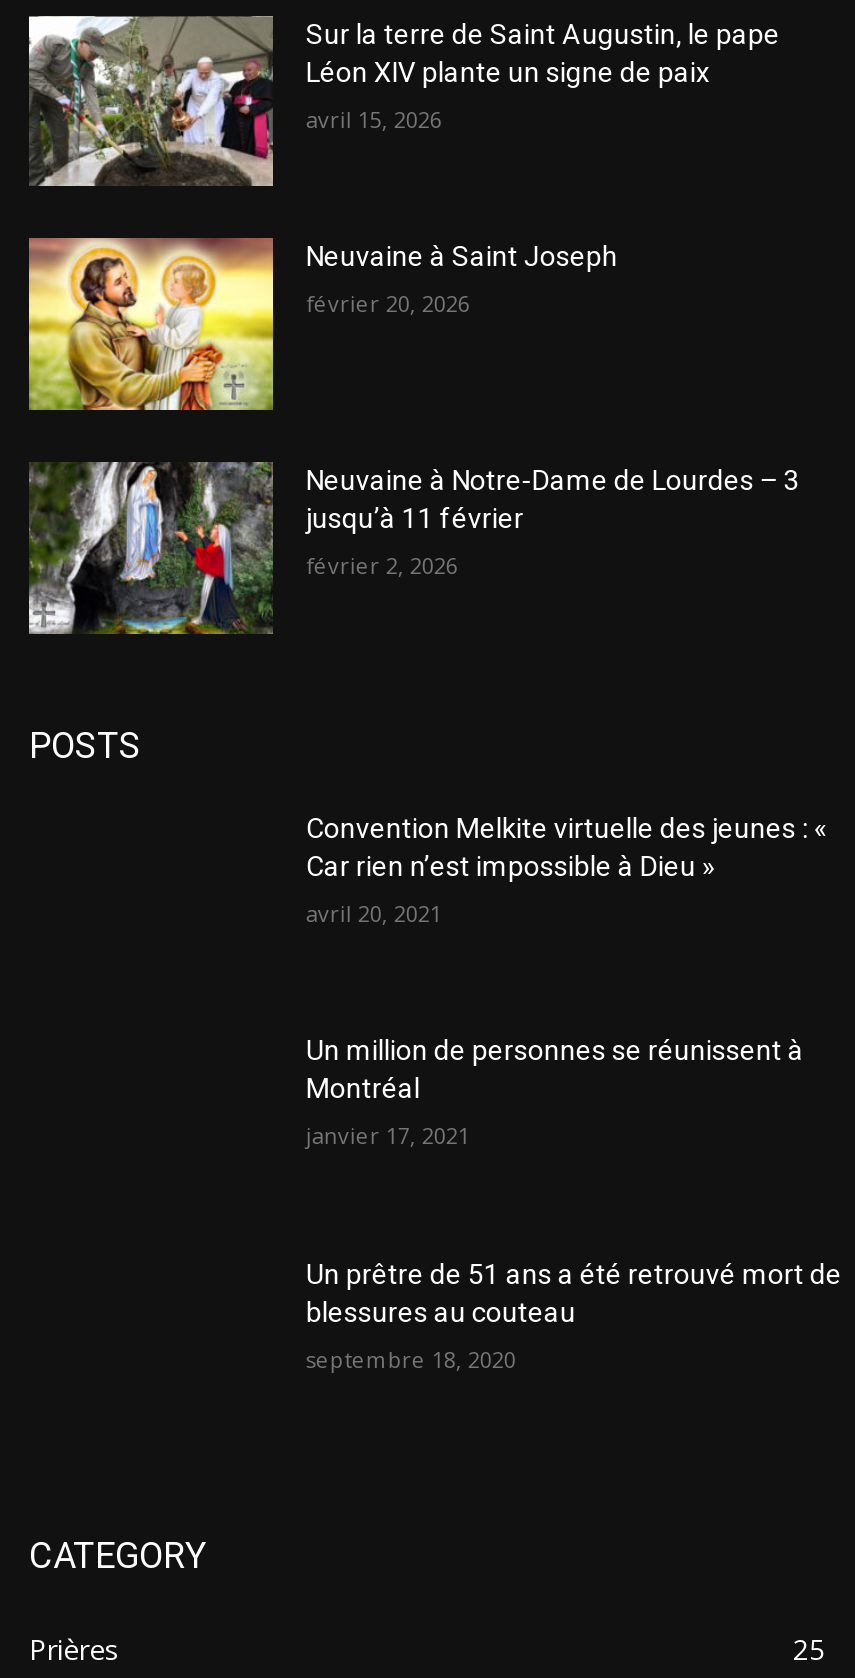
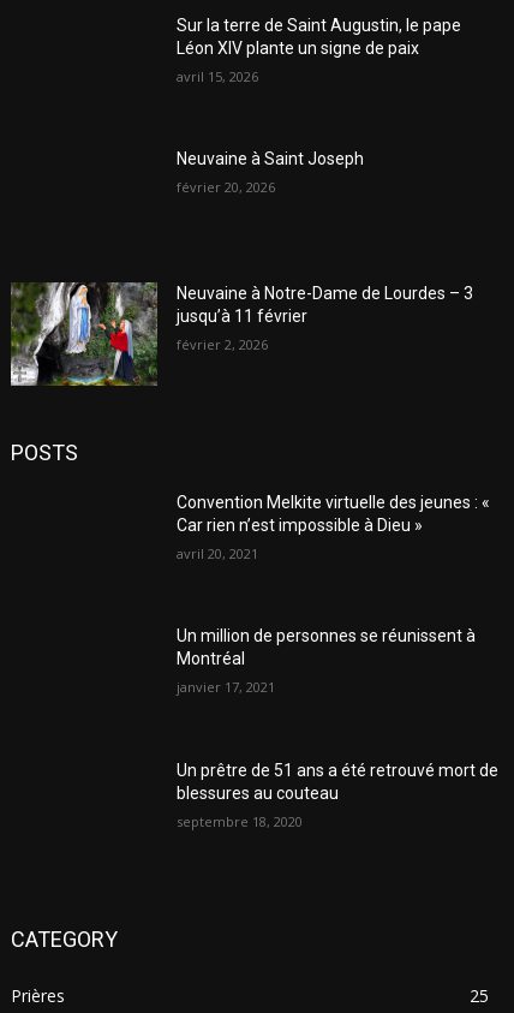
[27,14,275,188] [image] -> none
[27,236,275,412] [image] -> none

